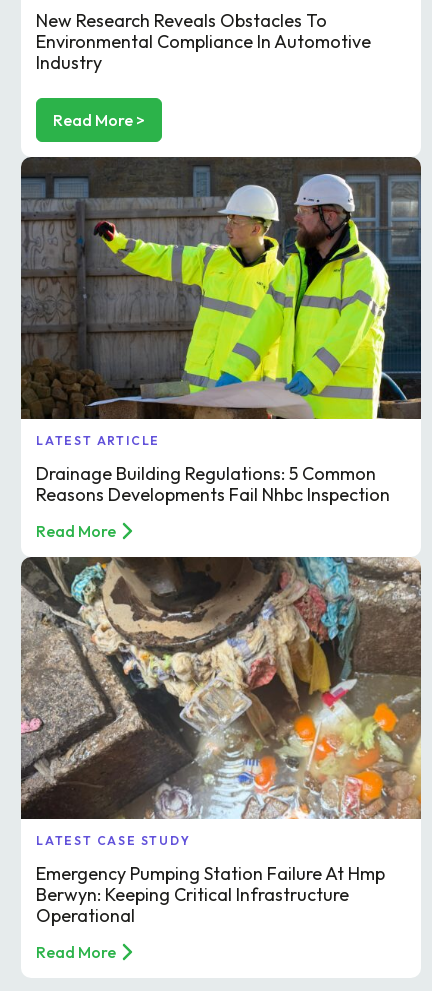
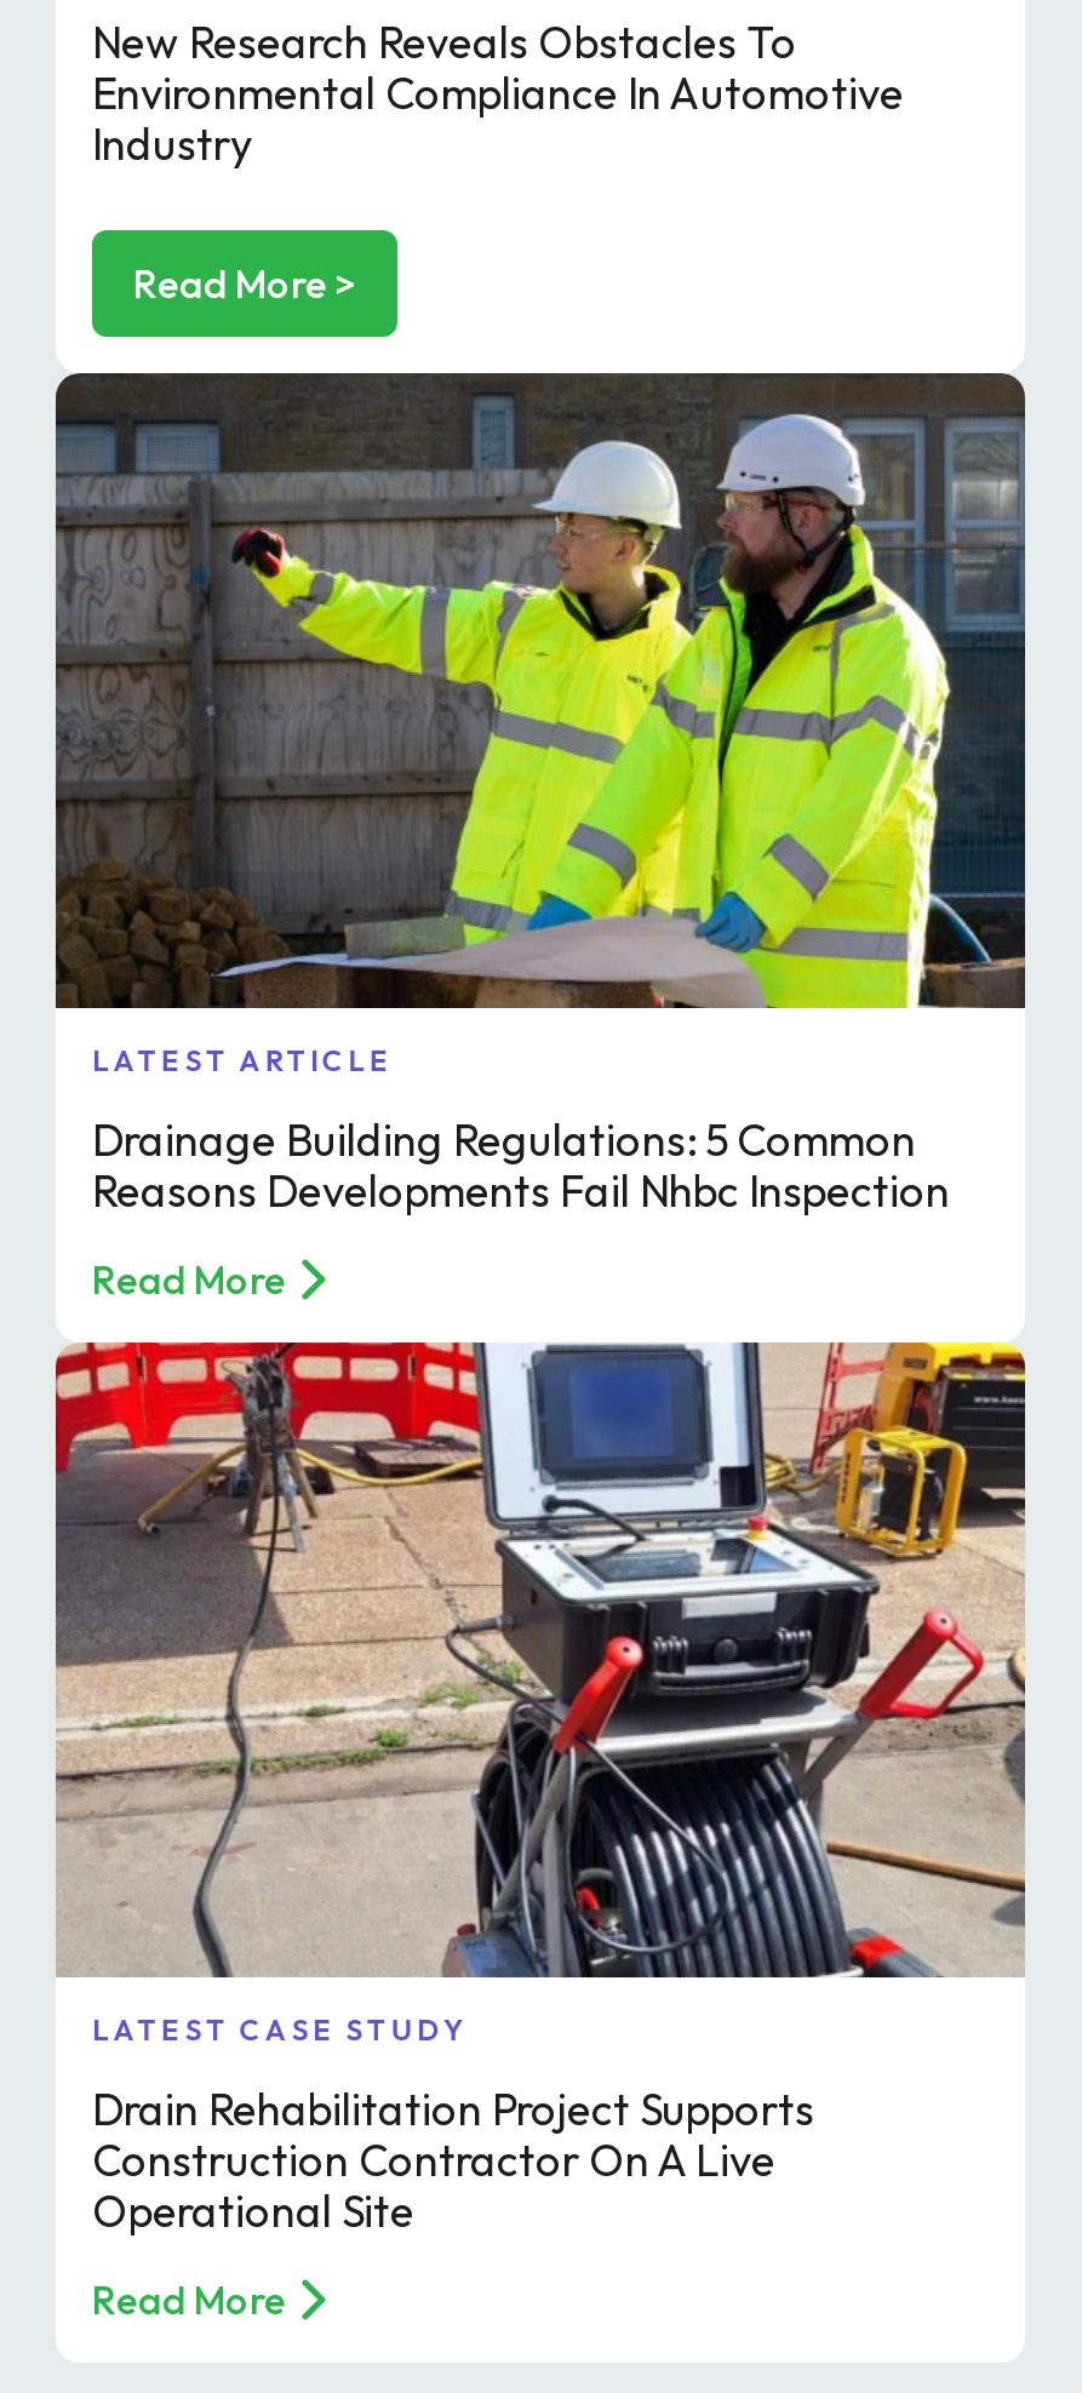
[20,556,422,820] [image] -> [53,1340,1027,1980] [image]
[36,862,385,927] Emergency Pumping Station Failure At Hmp | Berwyn: Keeping Critical Infrastructure | Operational -> [92,2082,814,2239] Drain Rehabilitation Project Supports | Construction Contractor On A Live | Operational Site

